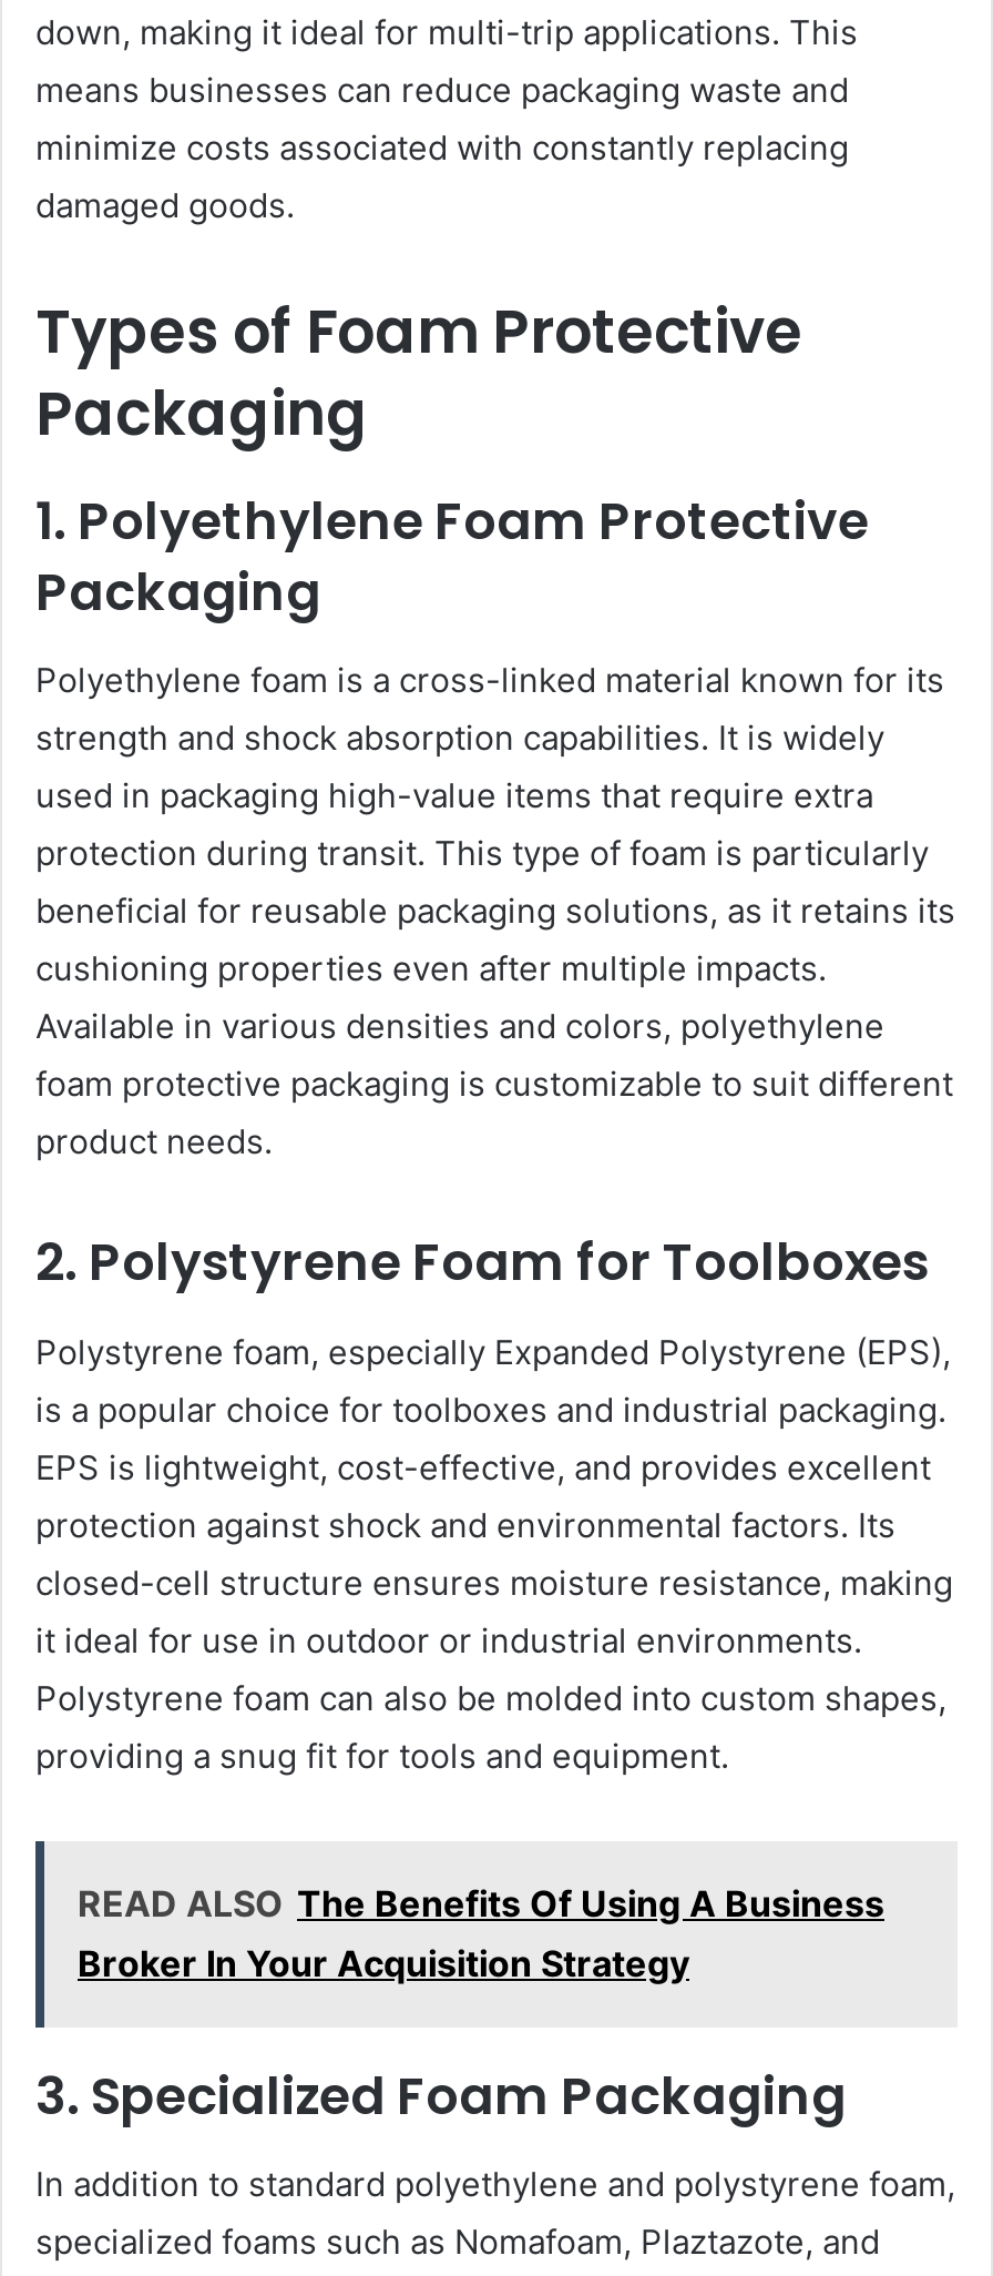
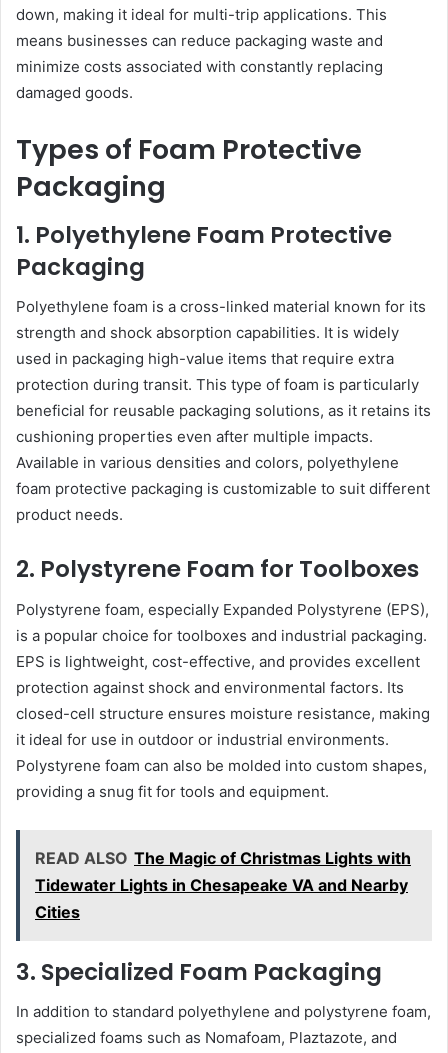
[78,1880,884,1984] READ ALSO The Benefits Of Using A Business | Broker In Your Acquisition Strategy -> [35,847,411,921] READ ALSO The Magic of Christmas Lights with | Tidewater Lights in Chesapeake VA and Nearby | Cities

